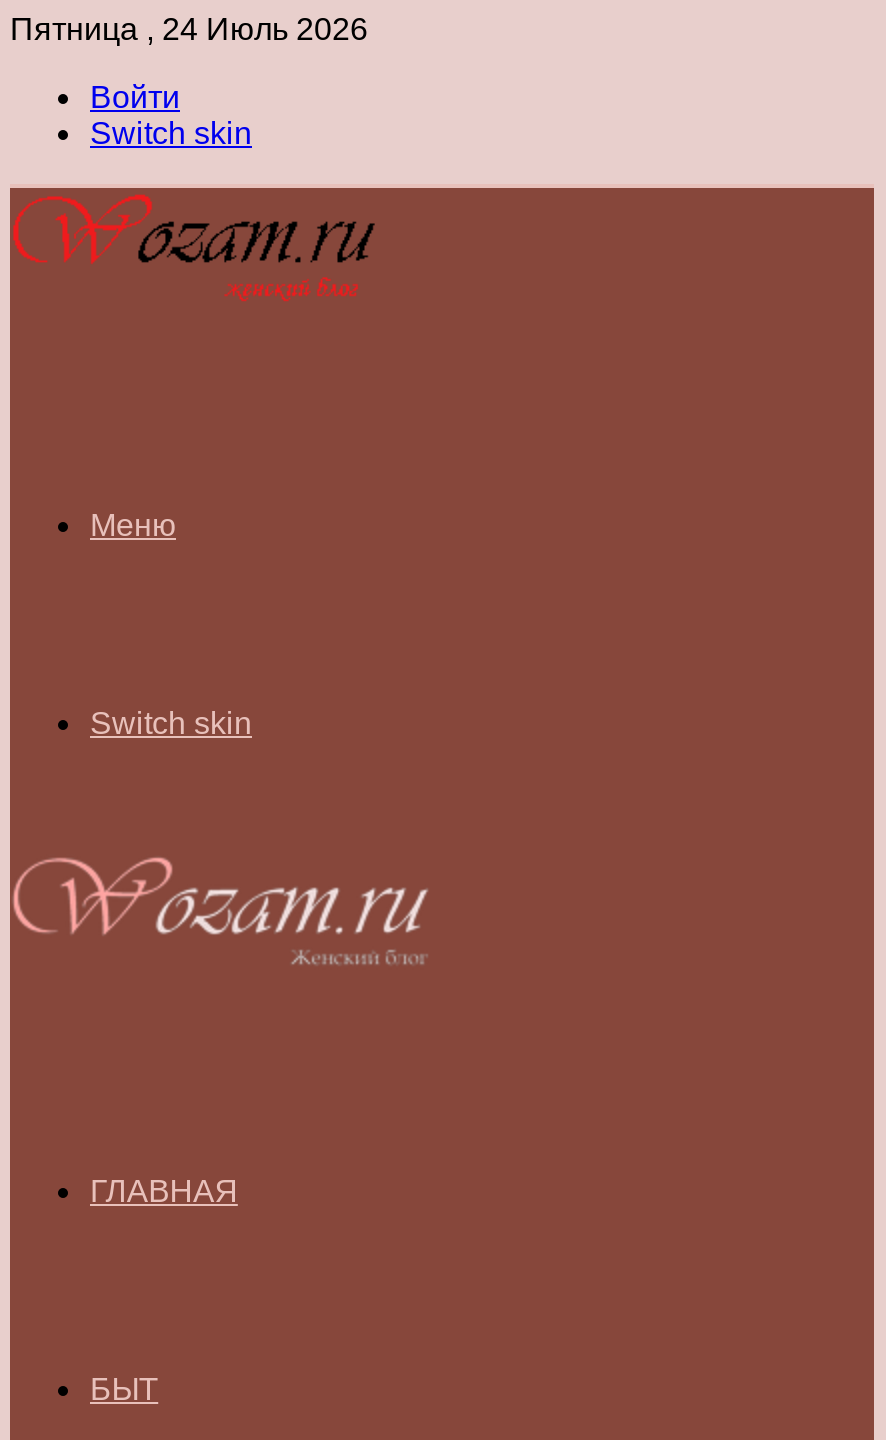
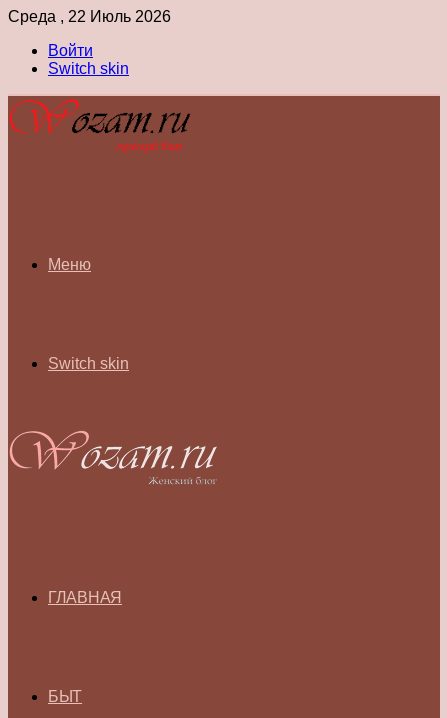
[10,12,368,46] Пятница , 24 Июль 2026 -> [8,8,171,25] Среда , 22 Июль 2026

